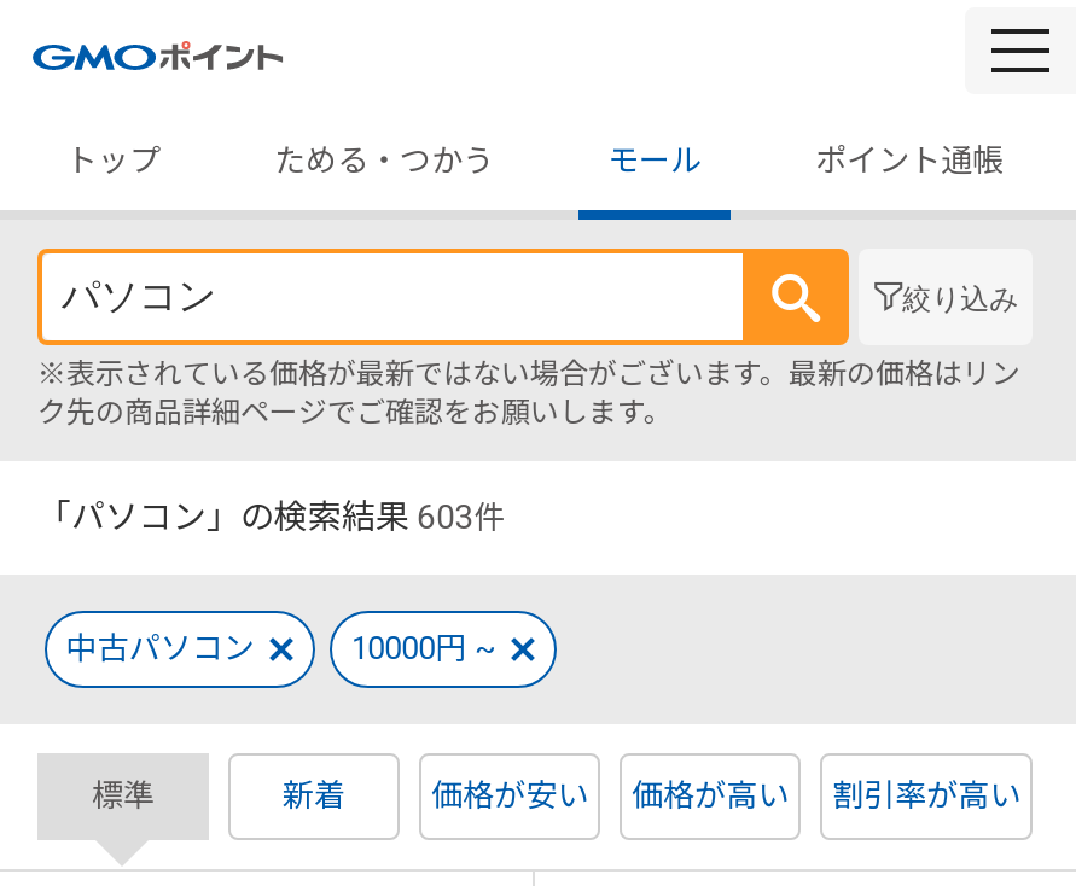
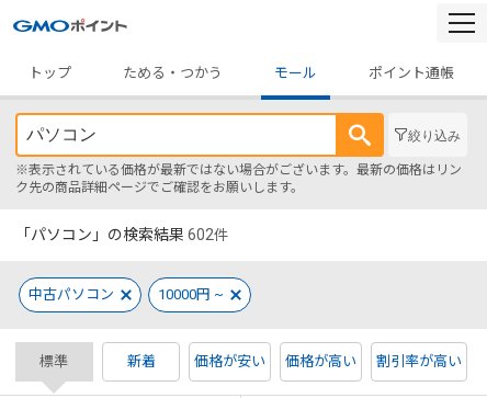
[37,497,506,536] 「パソコン」の検索結果603件 -> [15,226,228,243] 「パソコン」の検索結果602件

